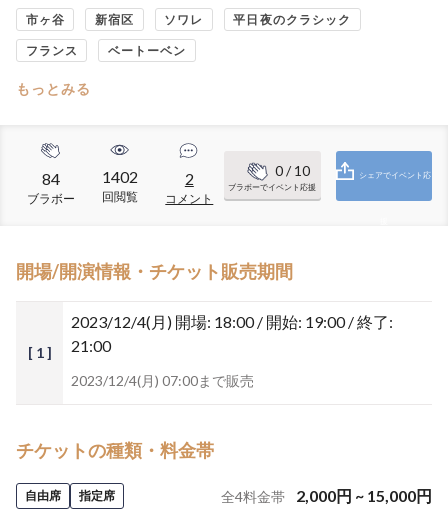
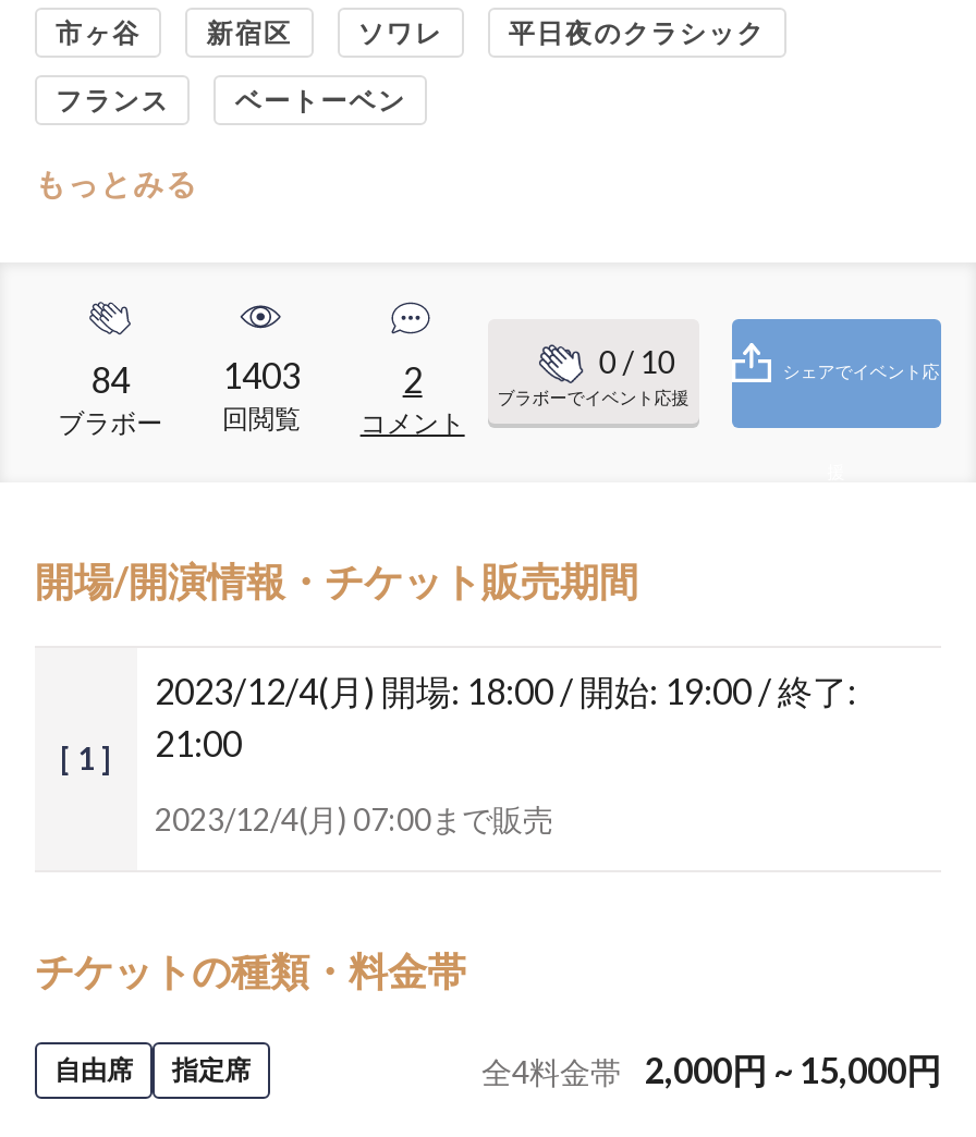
[102,167,138,186] 1402 -> [222,354,301,395] 1403

